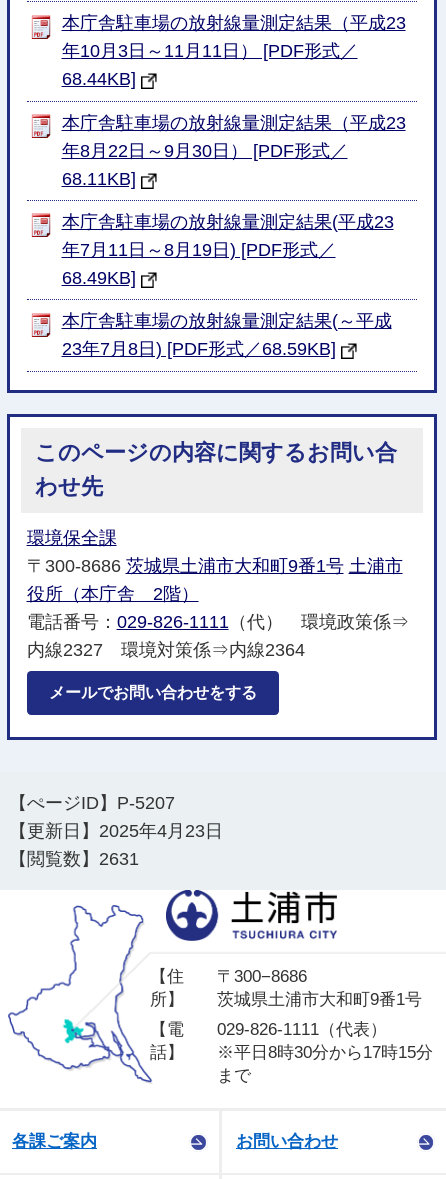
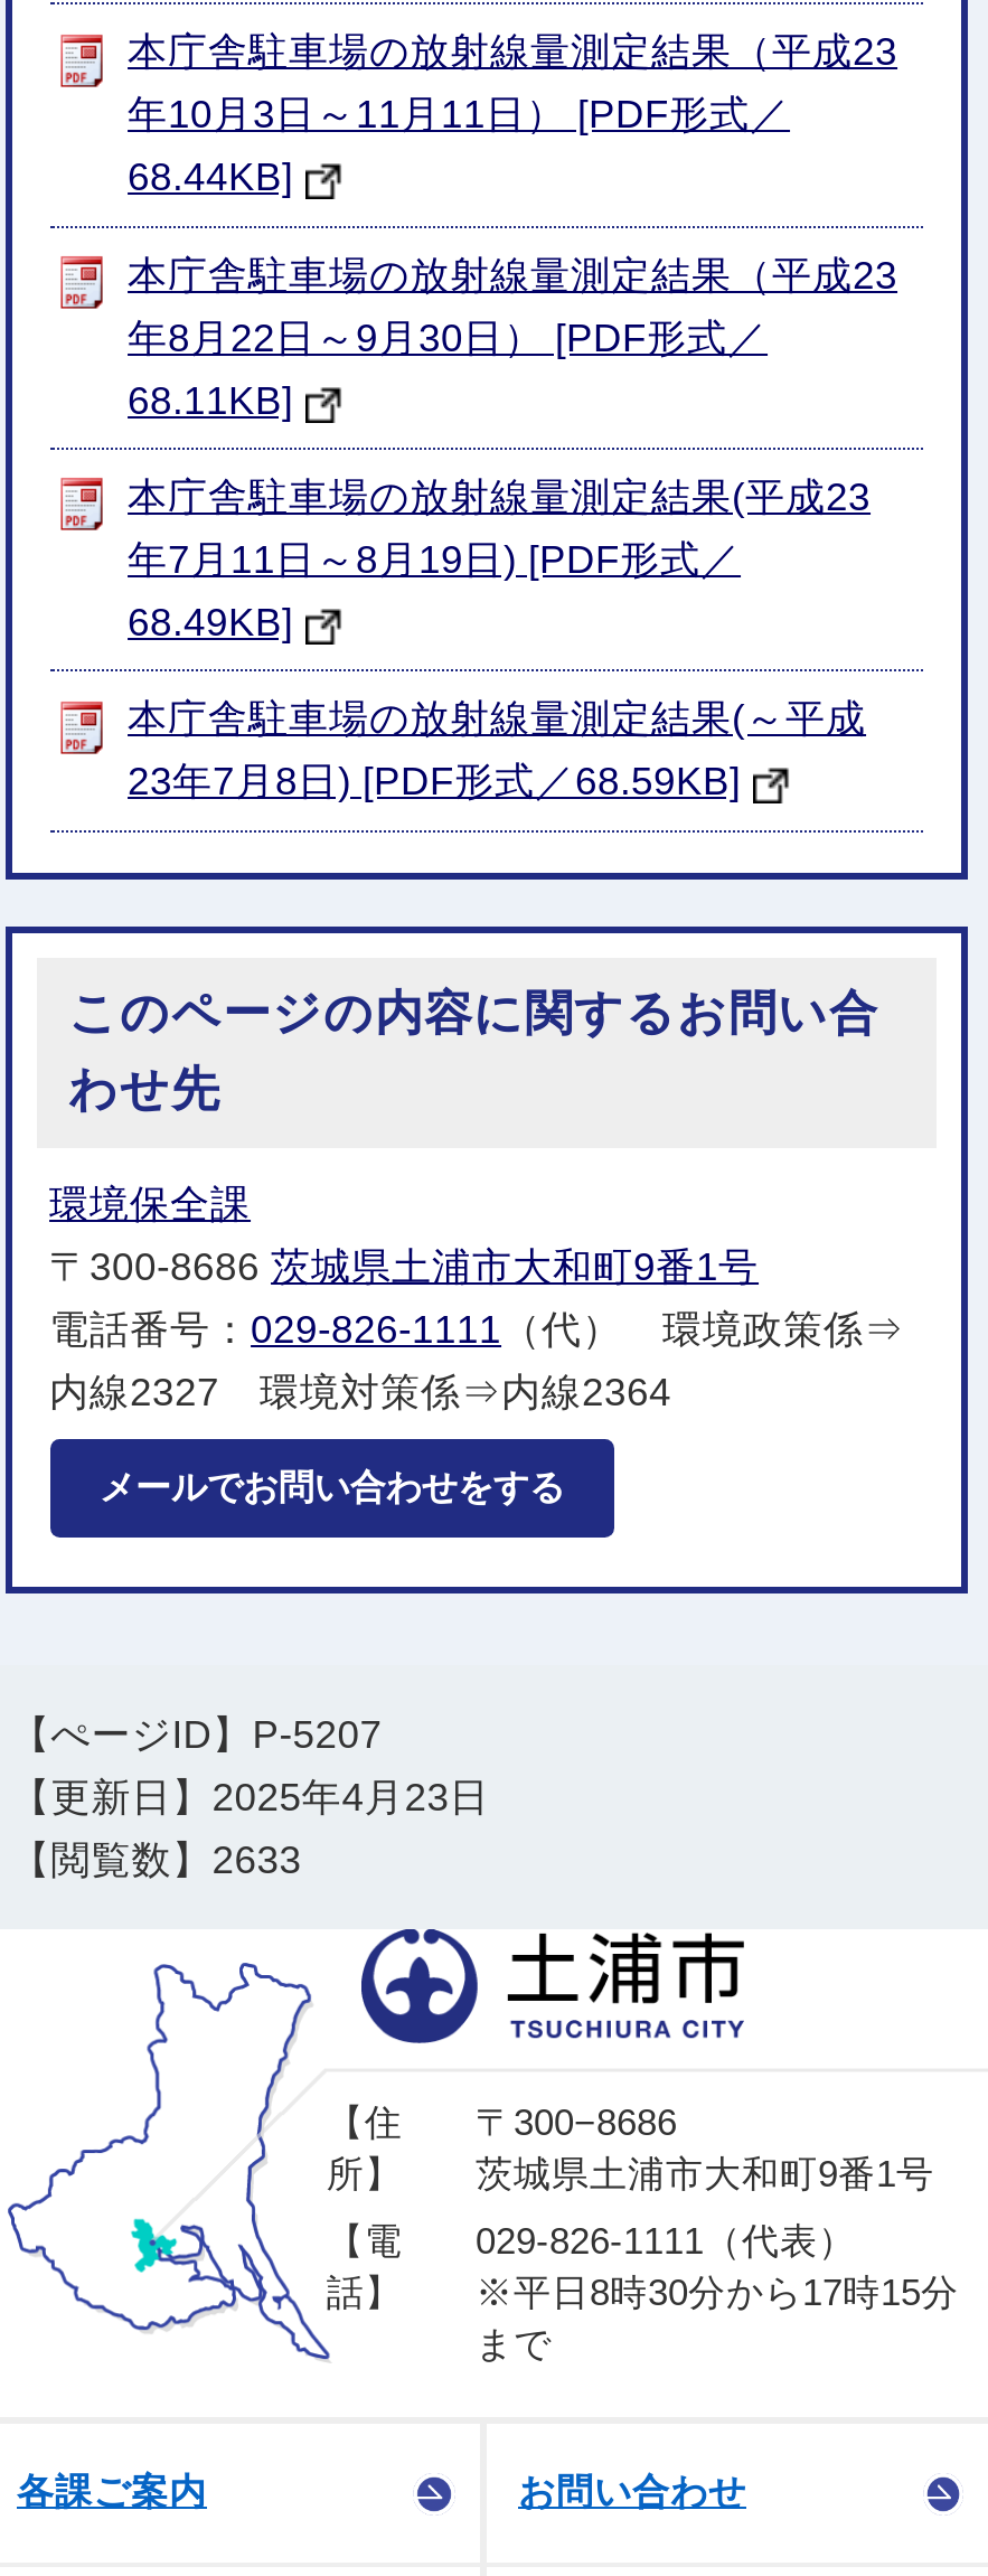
[26,556,402,604] 〒300-8686茨城県土浦市大和町9番1号 土浦市 | 役所（本庁舎 2階） -> [49,1244,759,1288] 〒300-8686茨城県土浦市大和町9番1号
[9,849,139,869] 【閲覧数】2631 -> [11,1837,301,1882] 【閲覧数】2633

